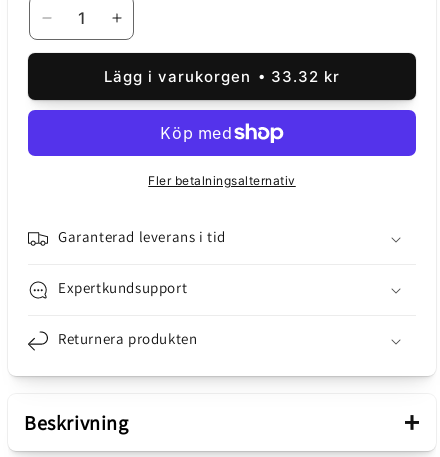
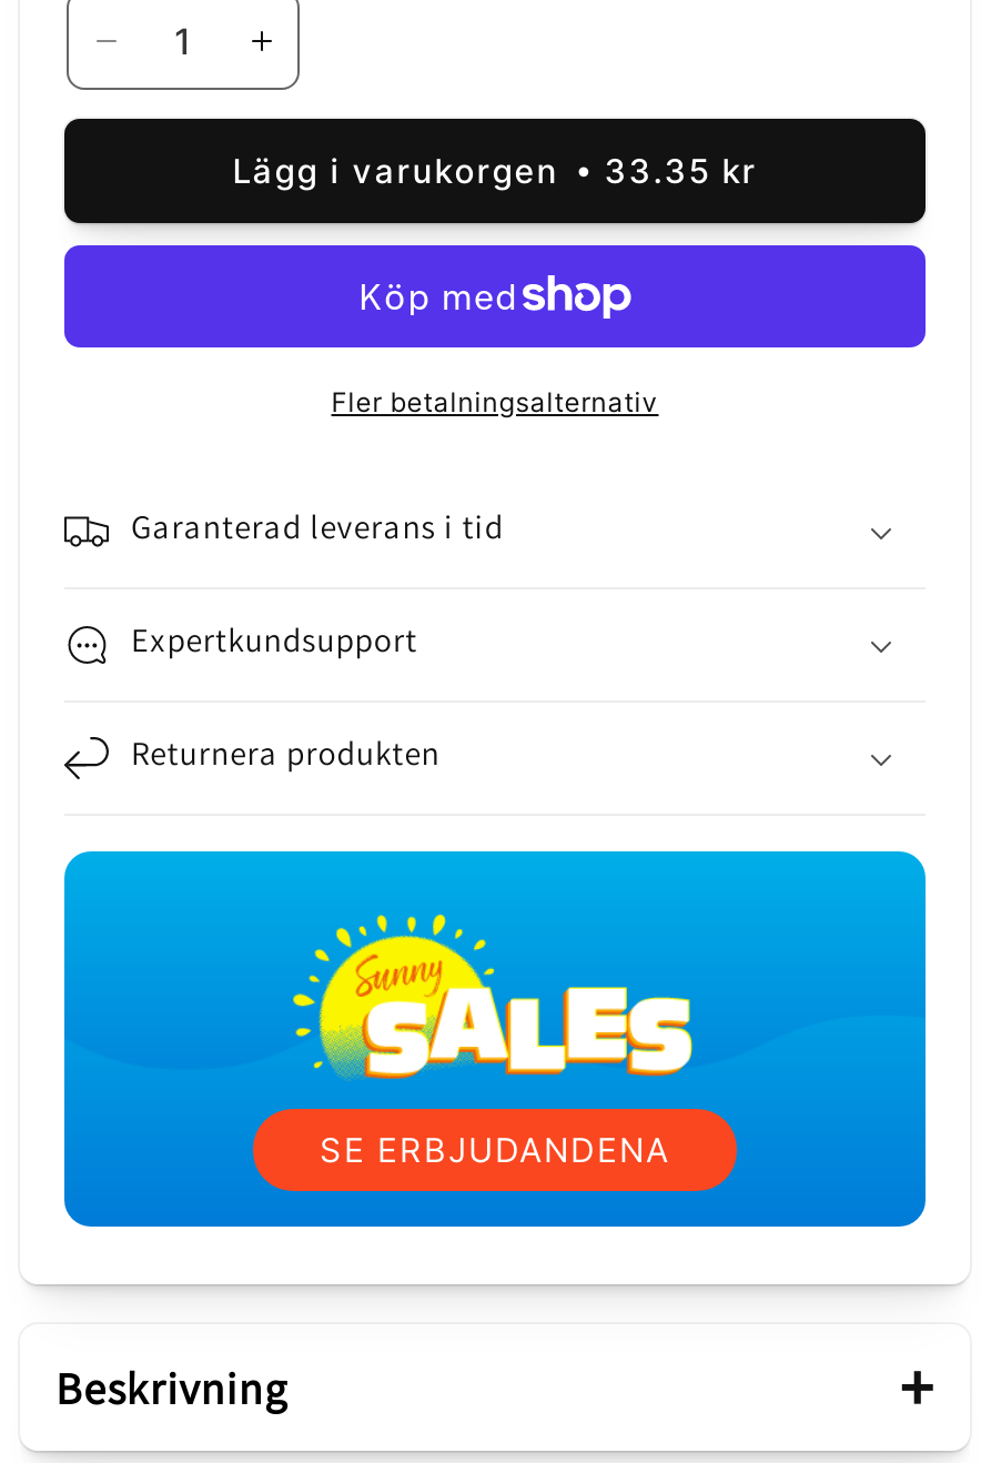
[271,67,340,86] 33.32 kr -> [604,149,757,191] 33.35 kr
none -> [62,837,928,1228] [image] | SE ERBJUDANDENA

